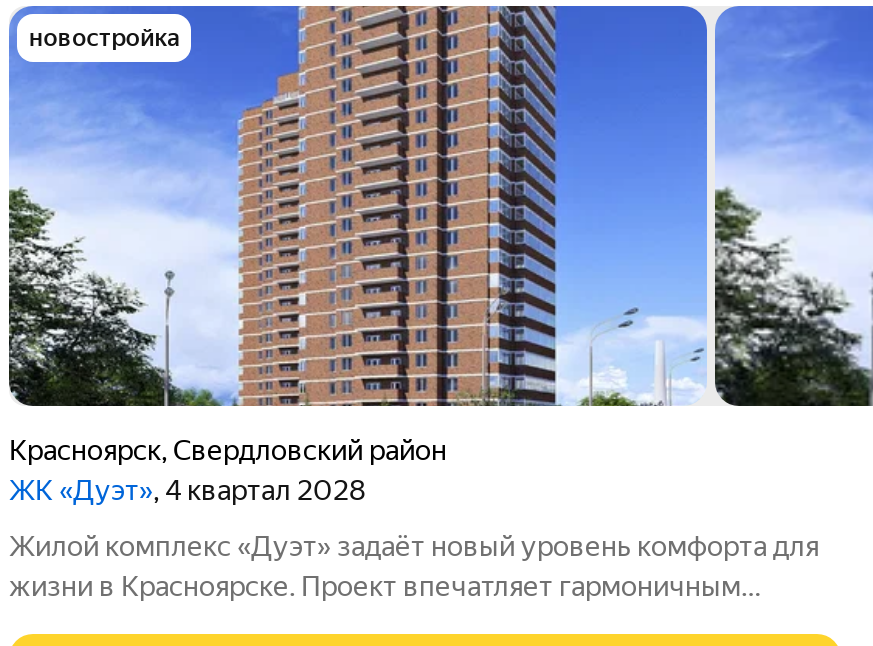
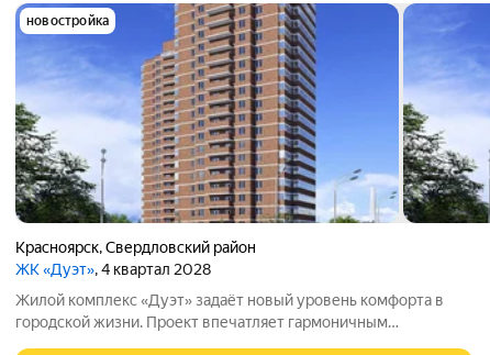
[9,530,819,602] Жилой комплекс «Дуэт» задаёт новый уровень комфорта для | жизни в Красноярске. Проект впечатляет гармоничным -> [15,291,444,331] Жилой комплекс «Дуэт» задаёт новый уровень комфорта в | городской жизни. Проект впечатляет гармоничным

